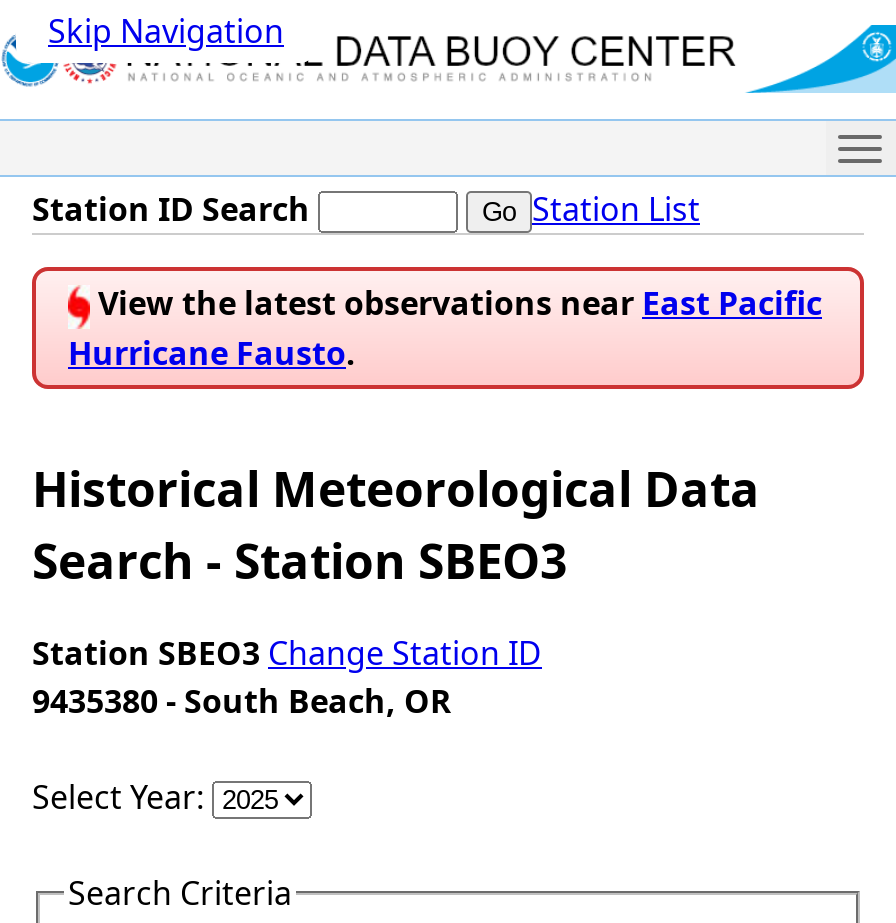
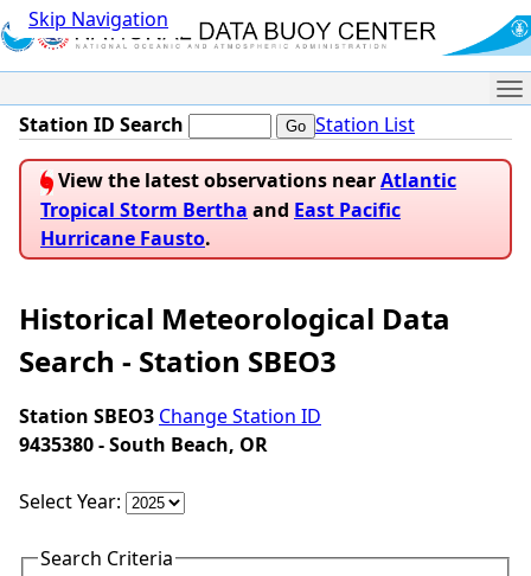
[90,282,822,326] View the latest observations near East Pacific -> [40,167,456,223] View the latest observations near Atlantic | Tropical Storm Bertha and East Pacific

